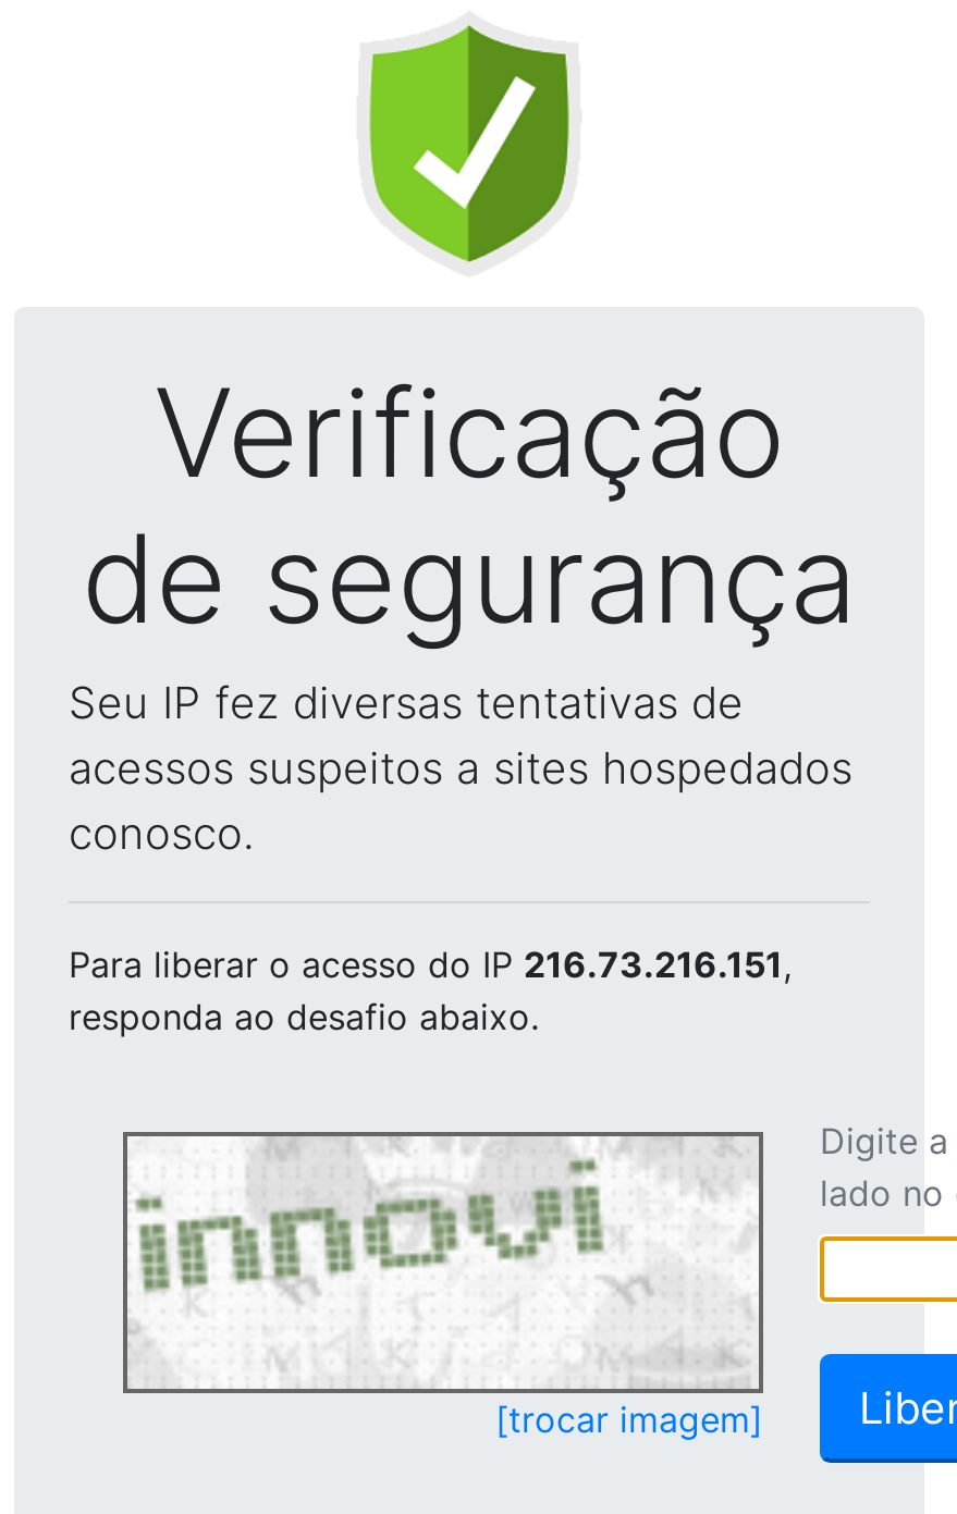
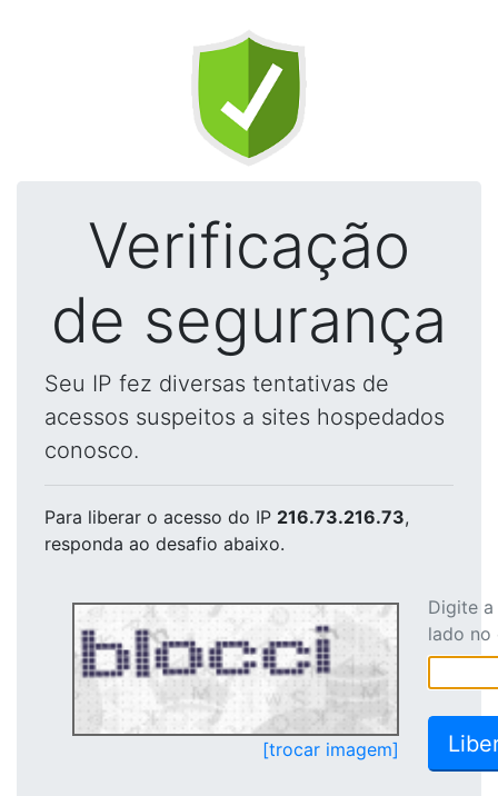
[69,943,792,986] Para liberar o acesso do IP 216.73.216.151, -> [44,506,409,528] Para liberar o acesso do IP 216.73.216.73,
[136,1141,741,1384] [image] -> [80,606,388,730] [image]

